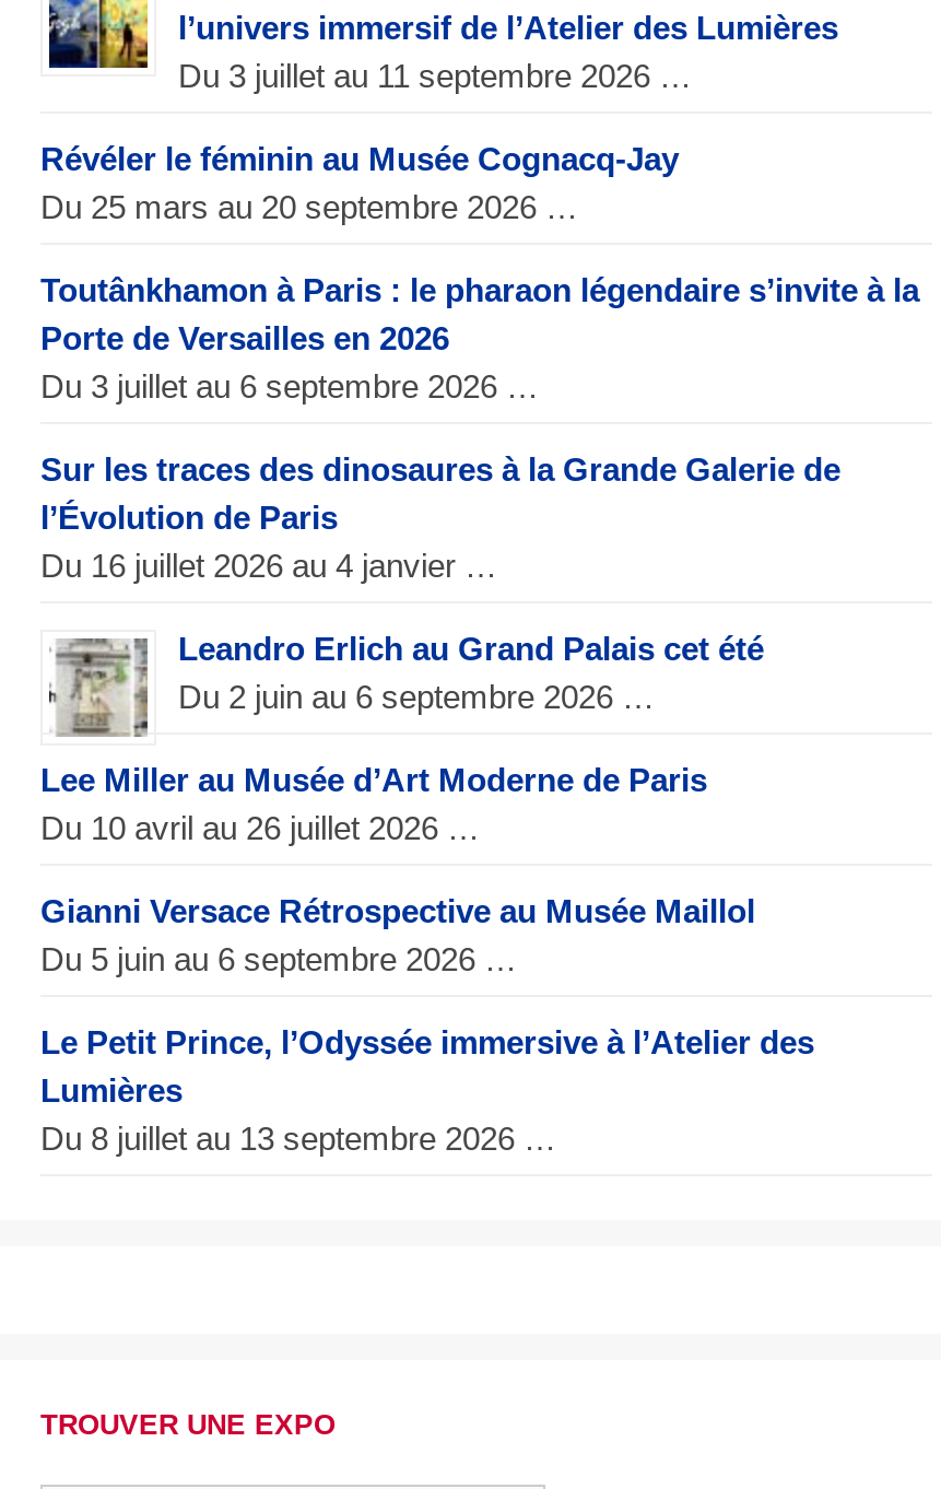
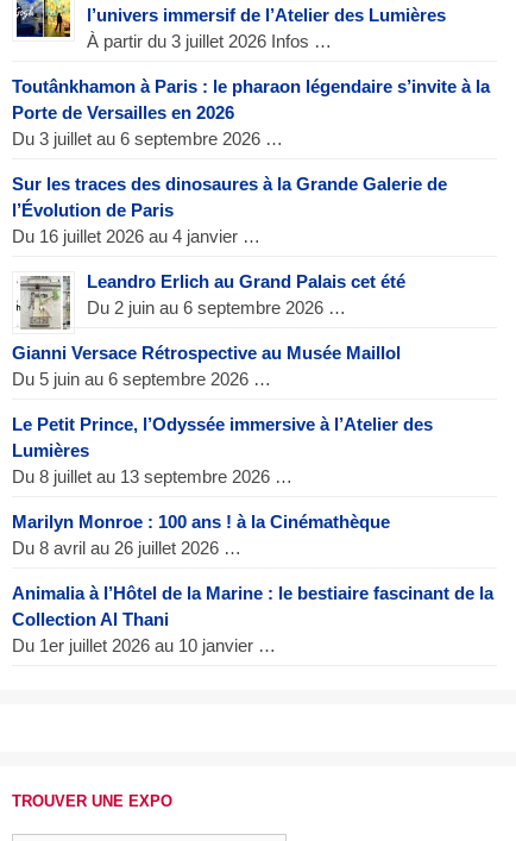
[40,56,692,225] Du 3 juillet au 11 septembre 2026 … | Révéler le féminin au Musée Cognacq-Jay | Du 25 mars au 20 septembre 2026 … -> [87,31,332,51] À partir du 3 juillet 2026 Infos …
moved [40,270,919,739] -> [12,76,490,331]: [image] | Toutânkhamon à Paris : le pharaon légendaire s’invite à la | Porte de Versailles en 2026 | ... | Leandro Erlich au Grand Palais cet été | Du 2 juin au 6 septembre 2026 …
[40,760,707,846] Lee Miller au Musée d’Art Moderne de Paris | Du 10 avril au 26 juillet 2026 … -> none
moved [40,891,814,1156] -> [12,342,433,486]: Gianni Versace Rétrospective au Musée Maillol | Du 5 juin au 6 septembre 2026 … | Le Petit Prince, l’Odyssée immersive à l’Atelier des | Lumières | Du 8 juillet au 13 septembre 2026 …
none -> [12,511,493,655] Marilyn Monroe : 100 ans ! à la Cinémathèque | Du 8 avril au 26 juillet 2026 … | Animalia à l’Hôtel de la Marine : le bestiaire fascinant de la | Collection Al Thani | Du 1er juillet 2026 au 10 janvier …

